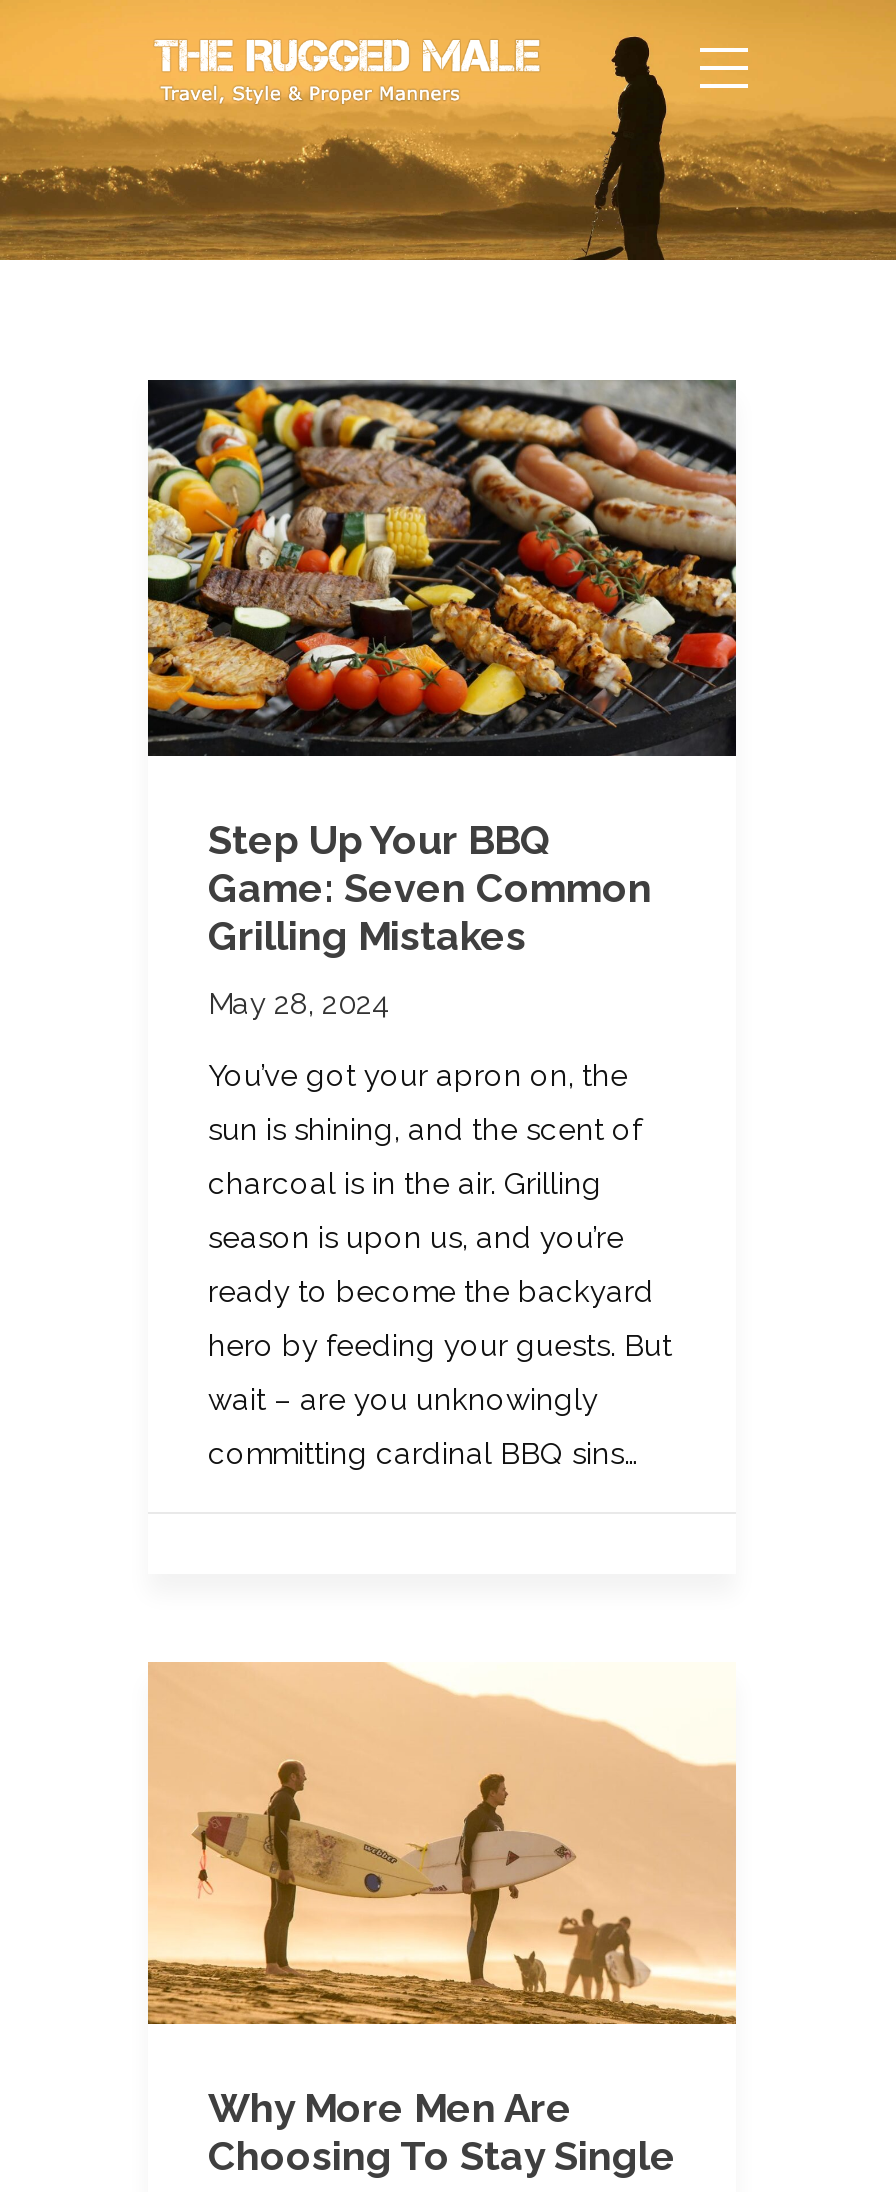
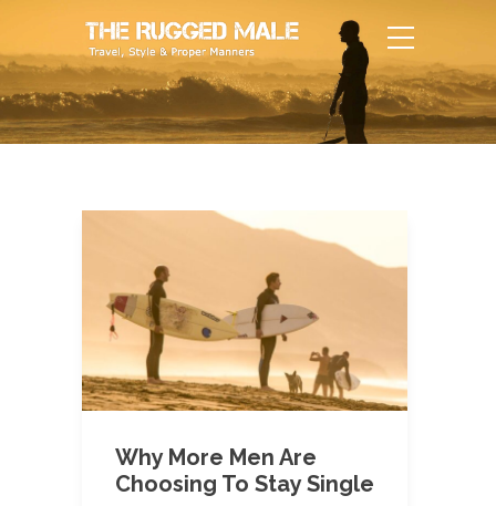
[146,378,738,1472] [image] | Step Up Your BBQ | Game: Seven Common | Grilling Mistakes | May 28, 2024 | You’ve got your apron on, the | sun is shining, and the scent of | charcoal is in the air. Grilling | season is upon us, and you’re | ready to become the backyard | hero by feeding your guests. But | wait – are you unknowingly | committing cardinal BBQ sins… -> none

